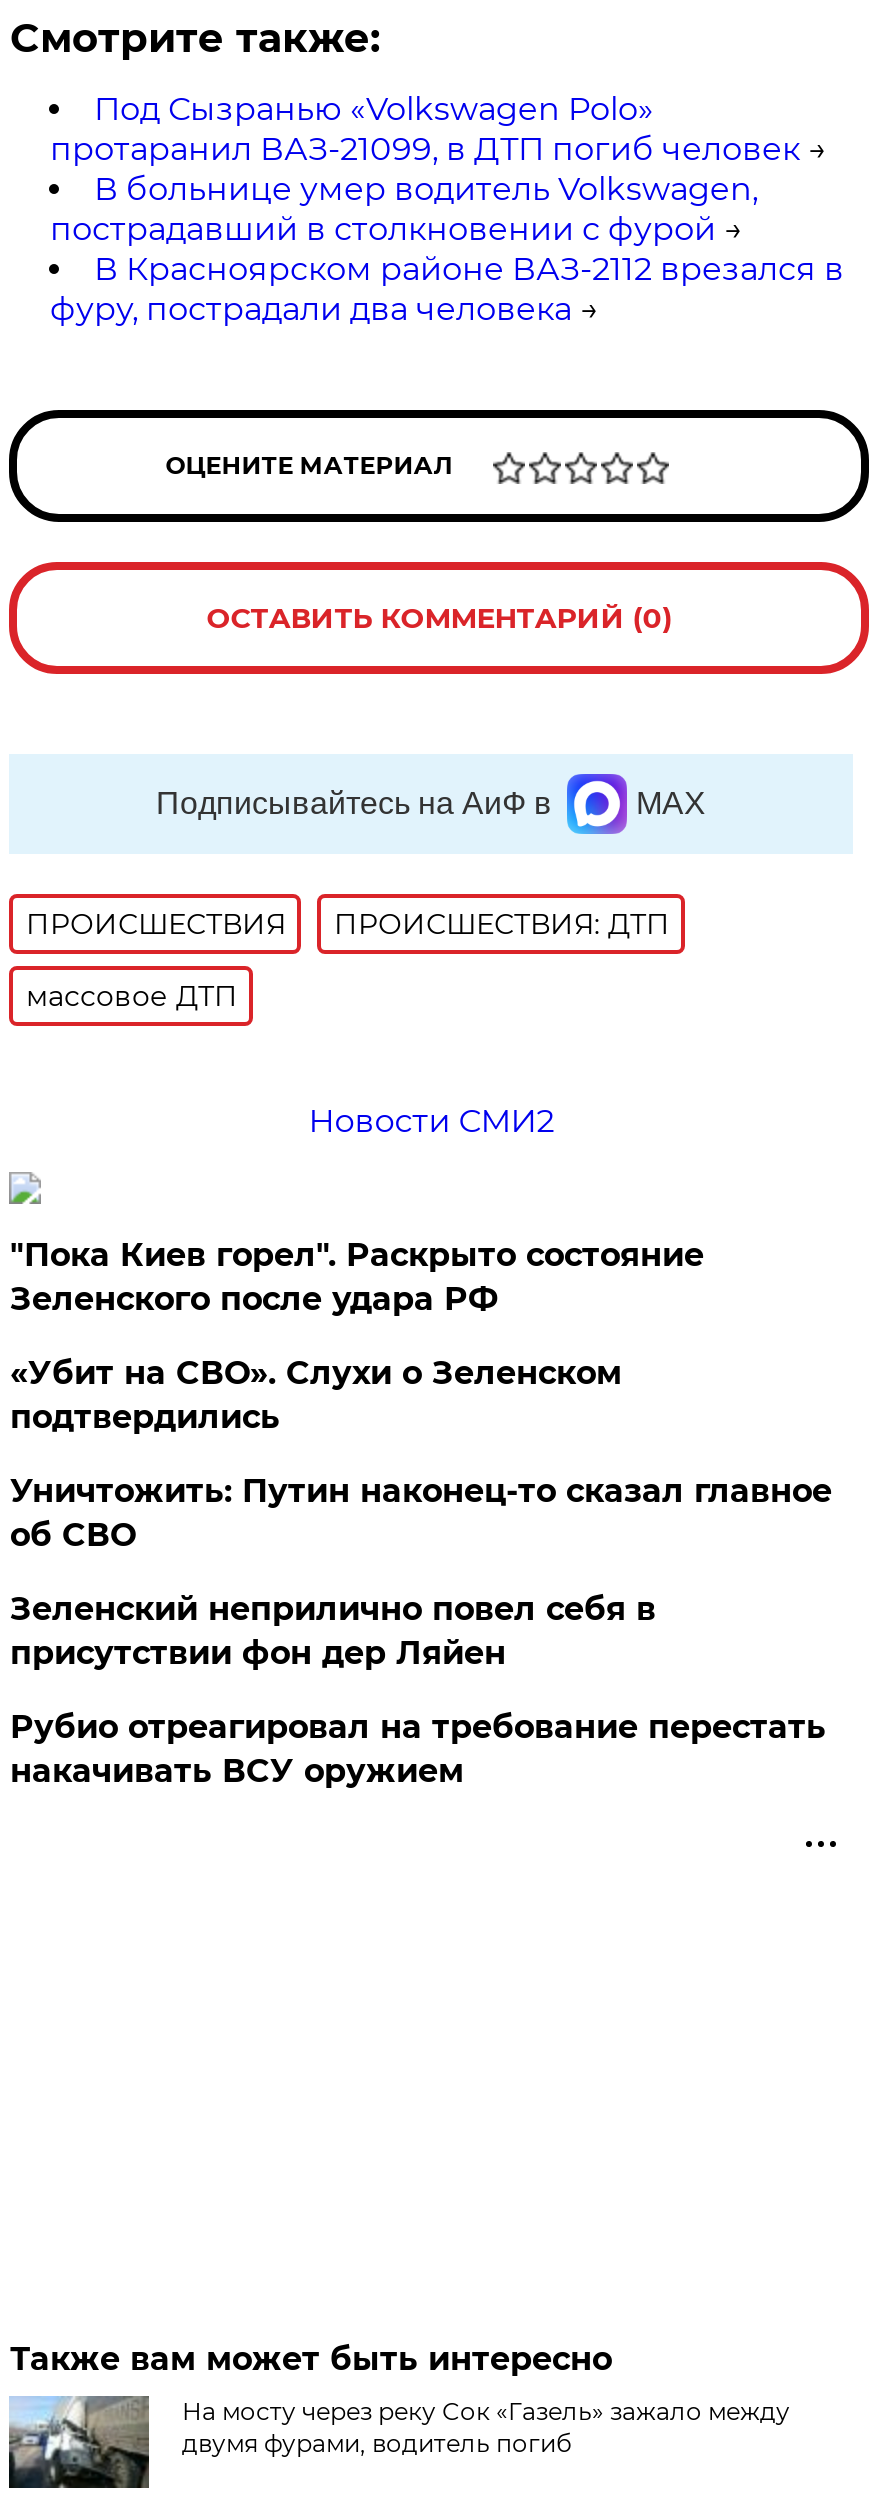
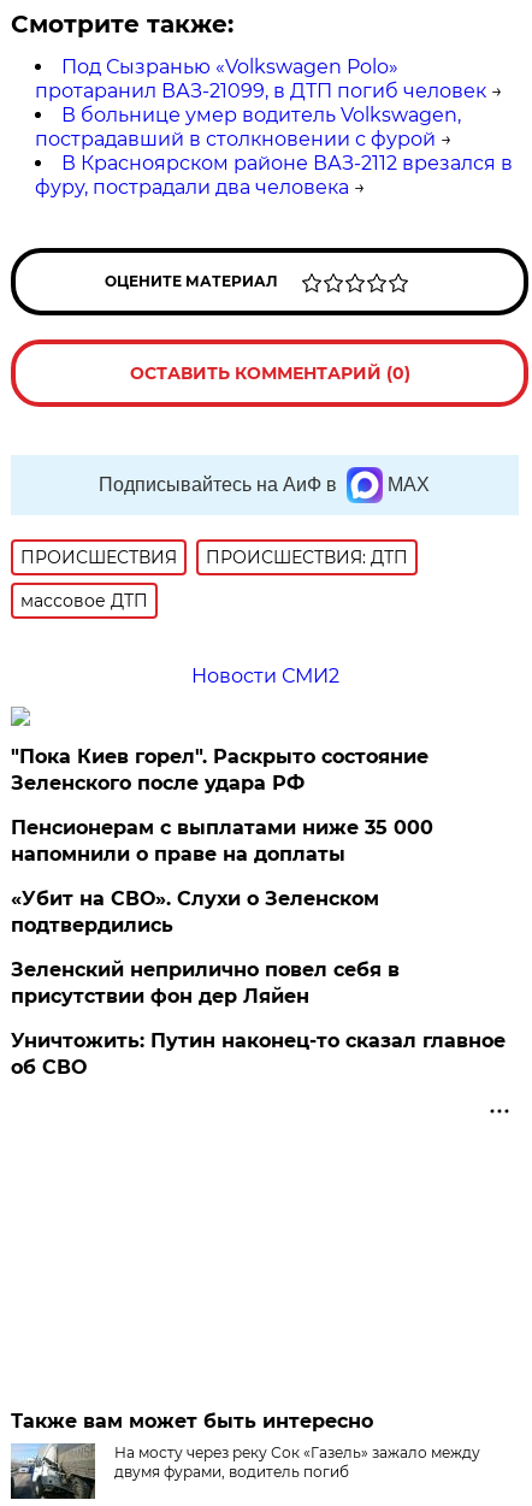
none -> [11,816,434,865] Пенсионерам с выплатами ниже 35 000 | напомнили о праве на доплаты
moved [10,1354,622,1436] -> [11,887,380,936]: «Убит на СВО». Слухи о Зеленском | подтвердились
moved [10,1472,832,1554] -> [11,1029,506,1079]: Уничтожить: Путин наконец-то сказал главное | об СВО
[10,1708,826,1790] Рубио отреагировал на требование перестать | накачивать ВСУ оружием -> none

